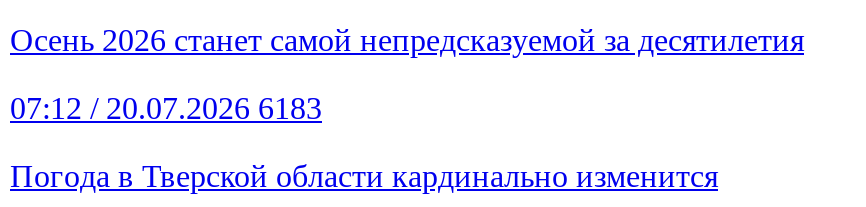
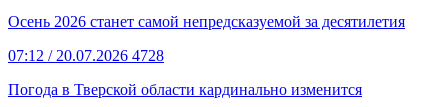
[10,90,322,124] 07:12 / 20.07.2026 6183 -> [8,46,164,63] 07:12 / 20.07.2026 4728

